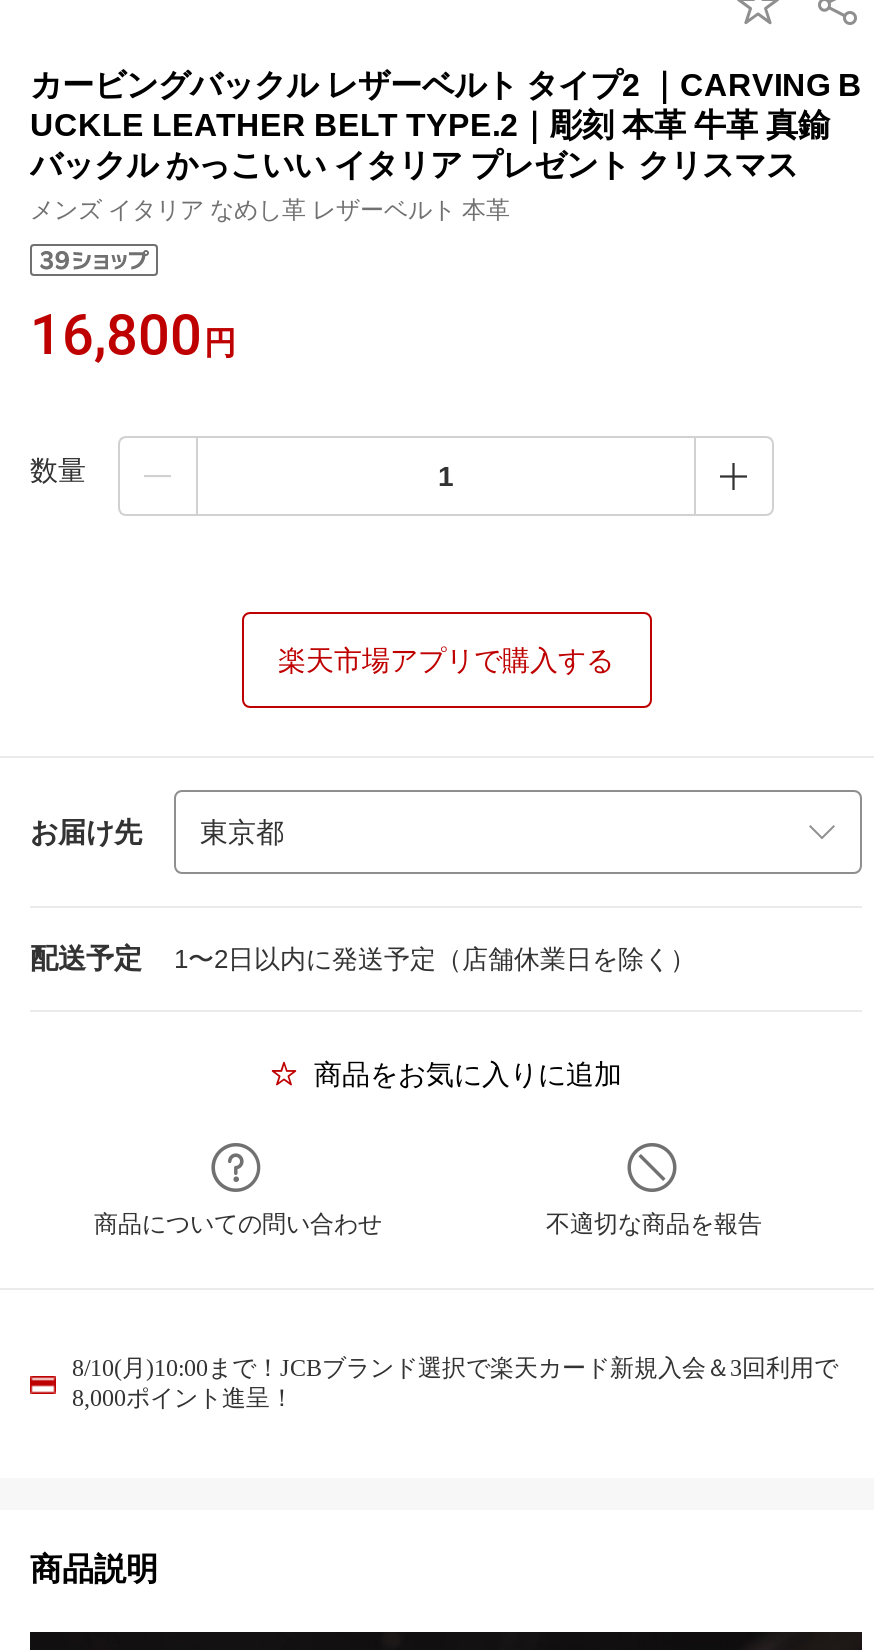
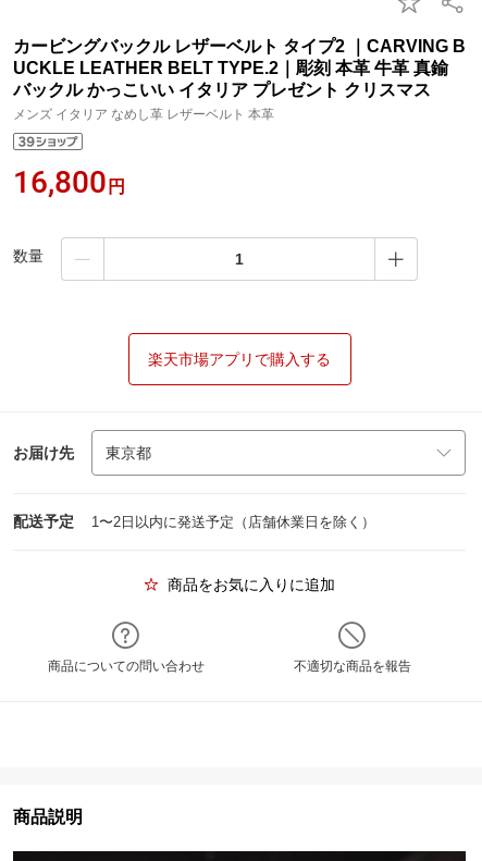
[72,1354,838,1412] 8/10(月)10:00まで！JCBブランド選択で楽天カード新規入会＆3回利用で | 8,000ポイント進呈！ -> none

